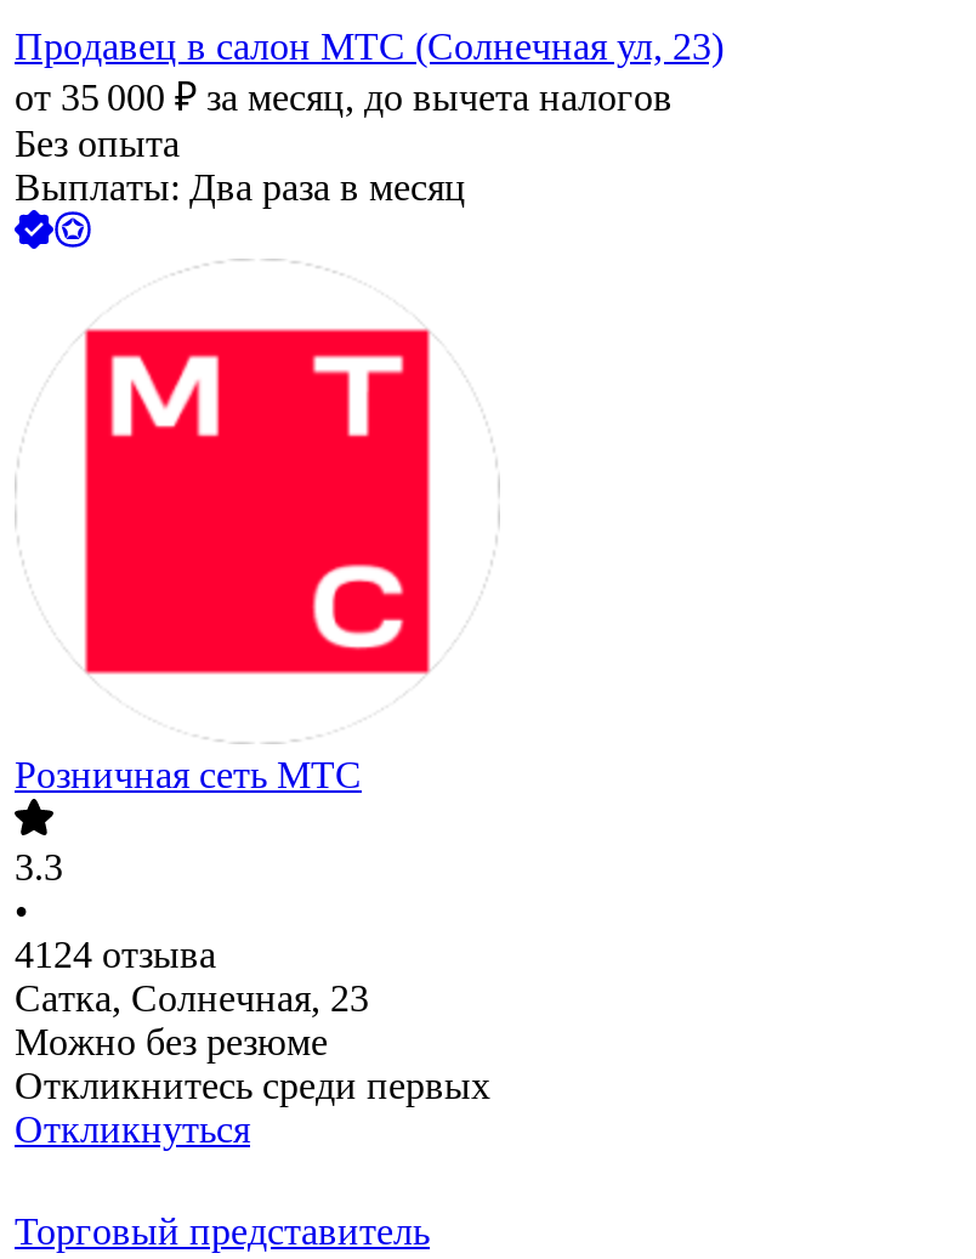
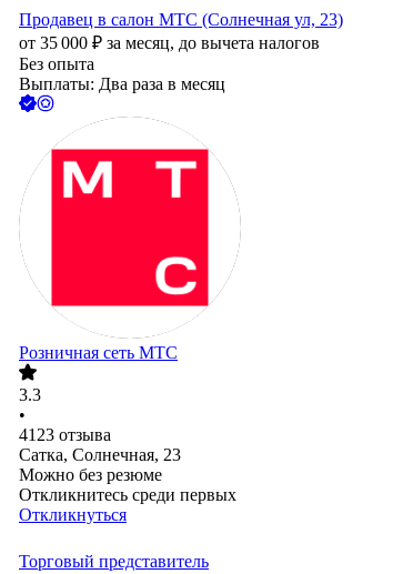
[15,934,216,976] 4124 отзыва -> [19,426,111,444] 4123 отзыва

